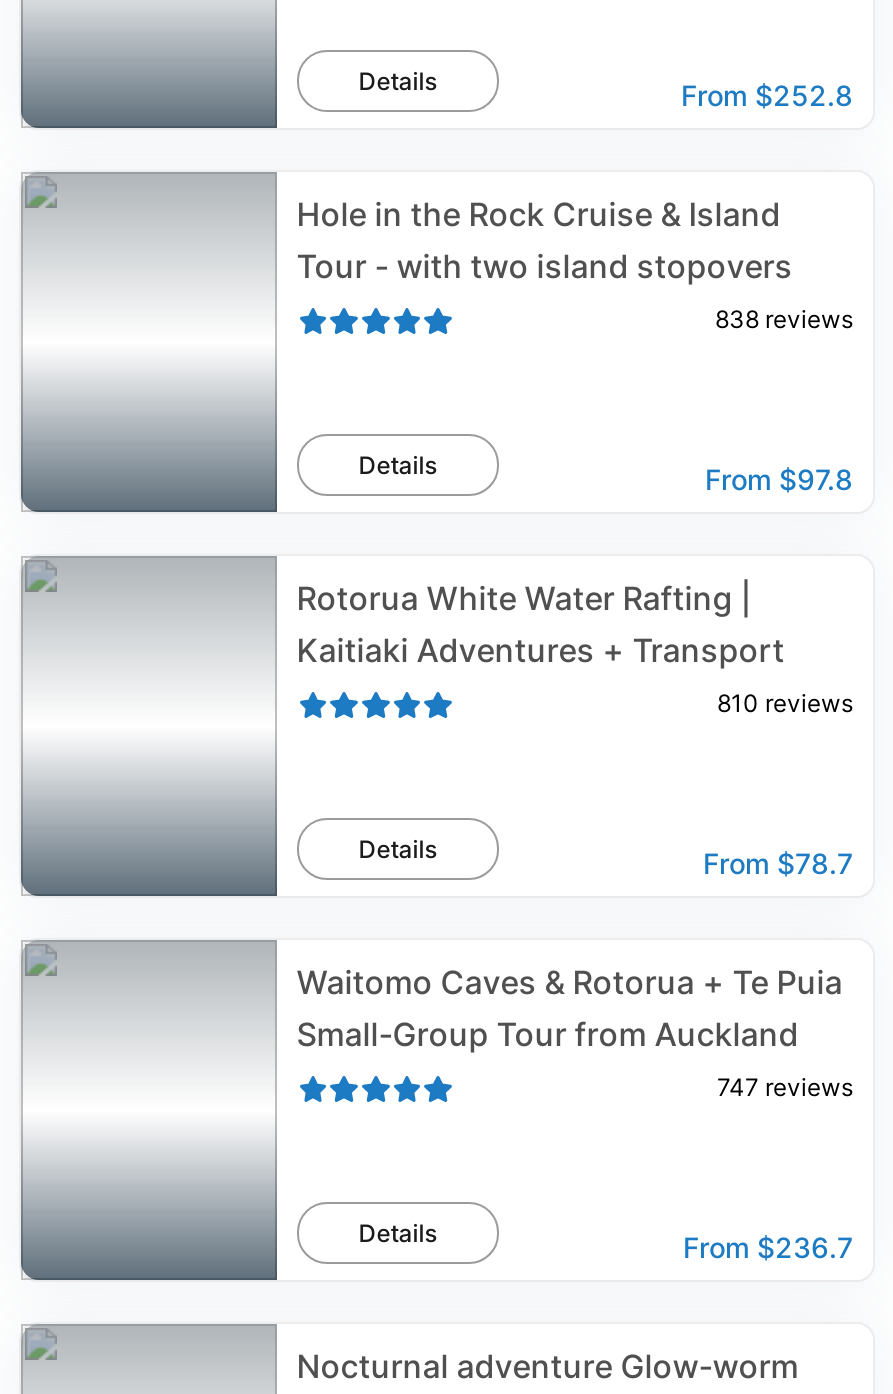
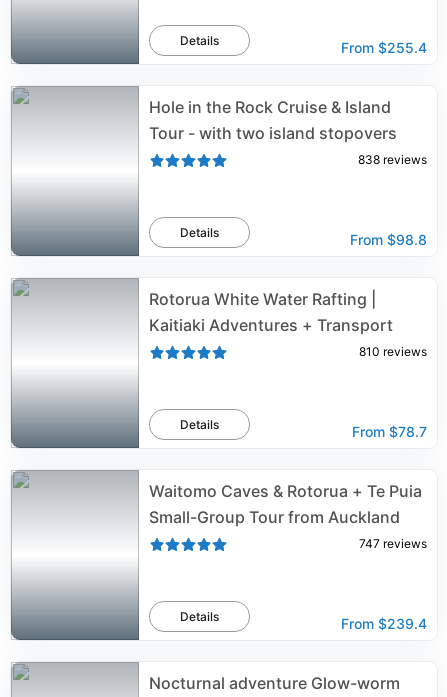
[681,78,853,112] From $252.8 -> [341,39,427,56] From $255.4
[705,462,853,496] From $97.8 -> [350,231,427,248] From $98.8
[683,1230,853,1264] From $236.7 -> [341,615,427,632] From $239.4

